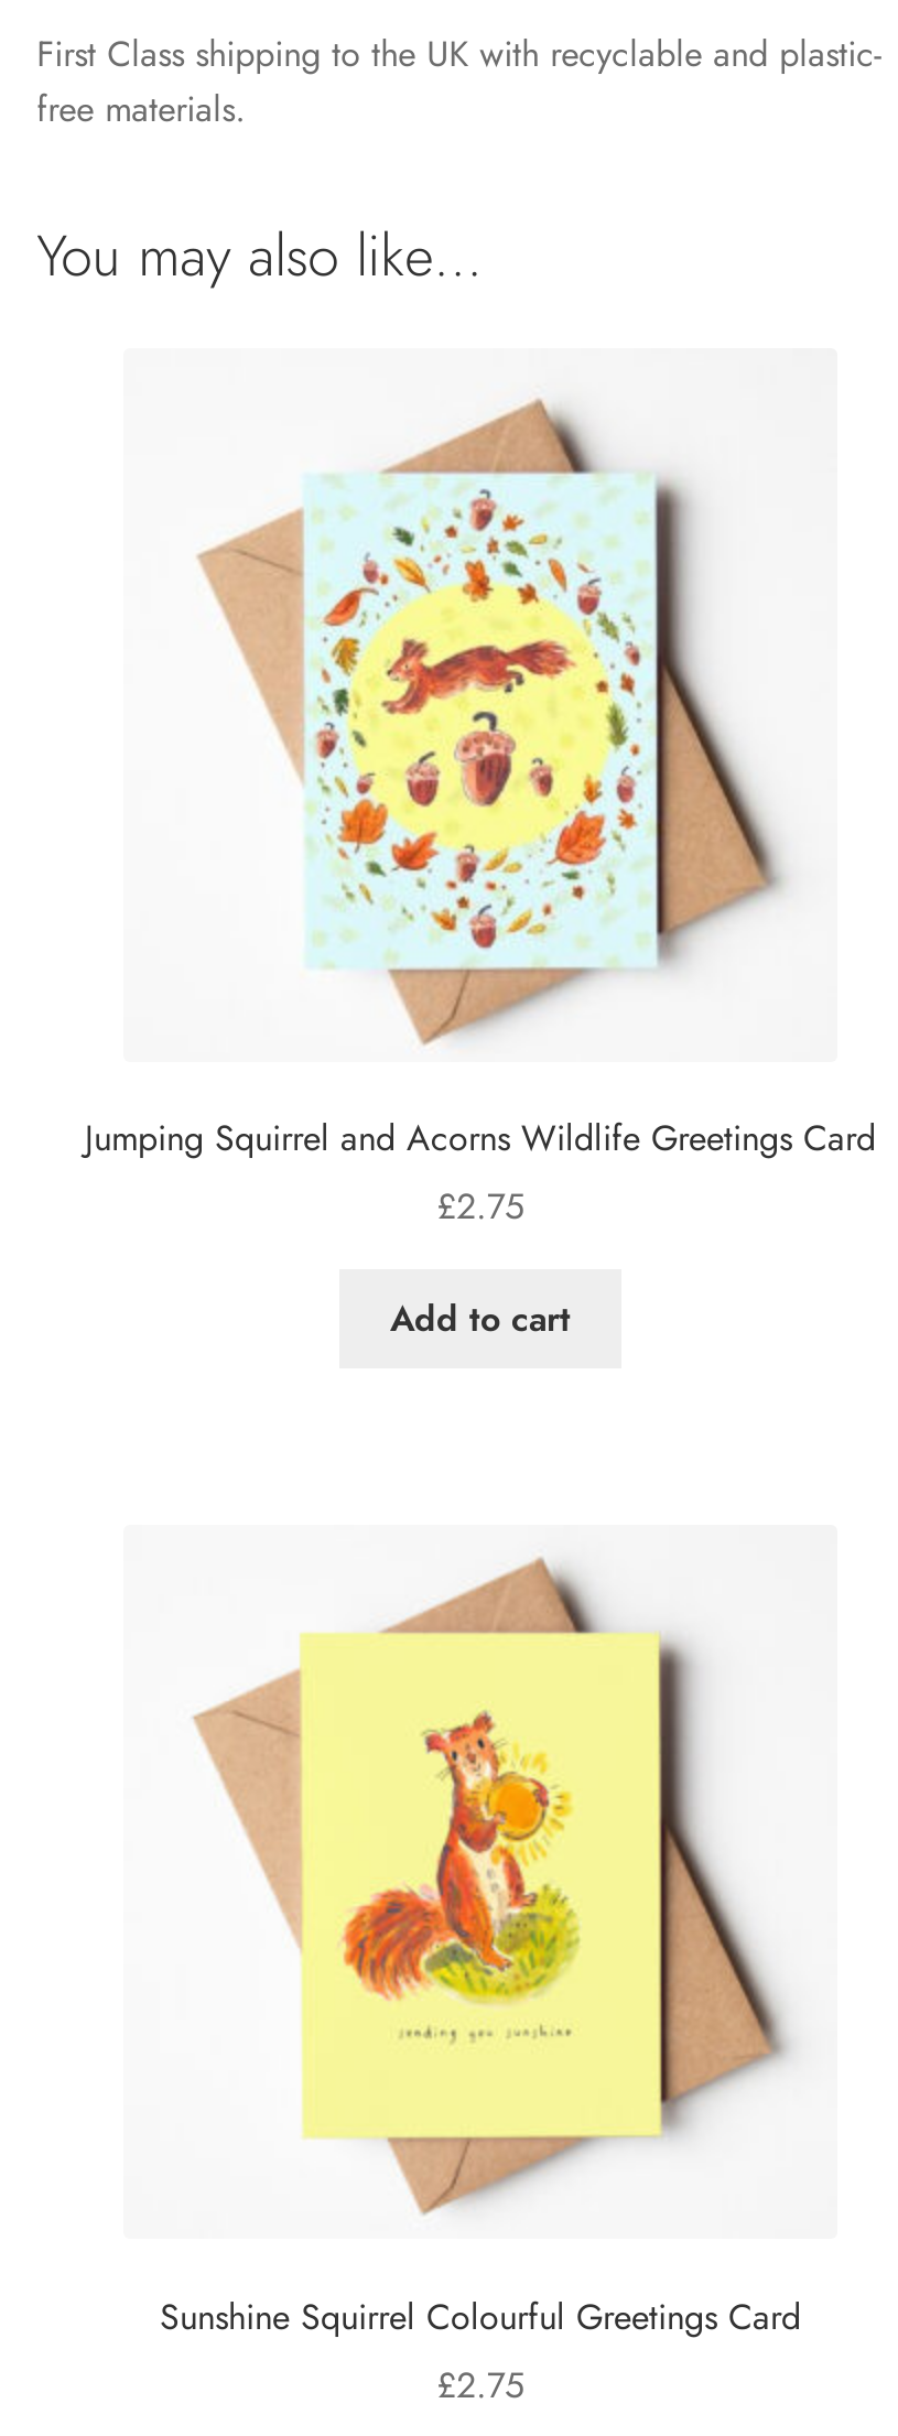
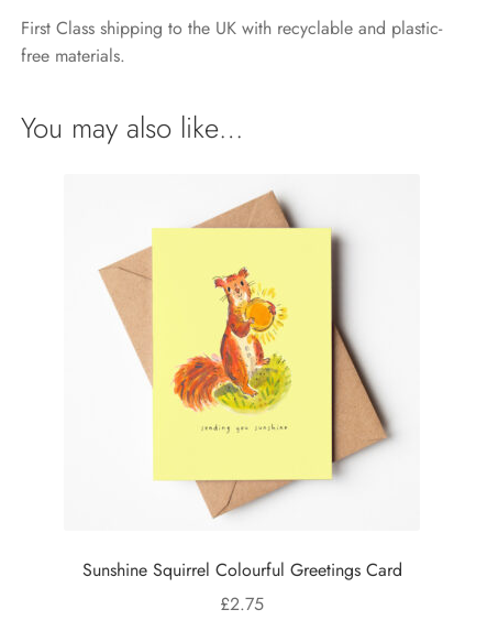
[85,397,876,1343] [image] | Jumping Squirrel and Acorns Wildlife Greetings Card | £2.75 | Add to cart -> none

